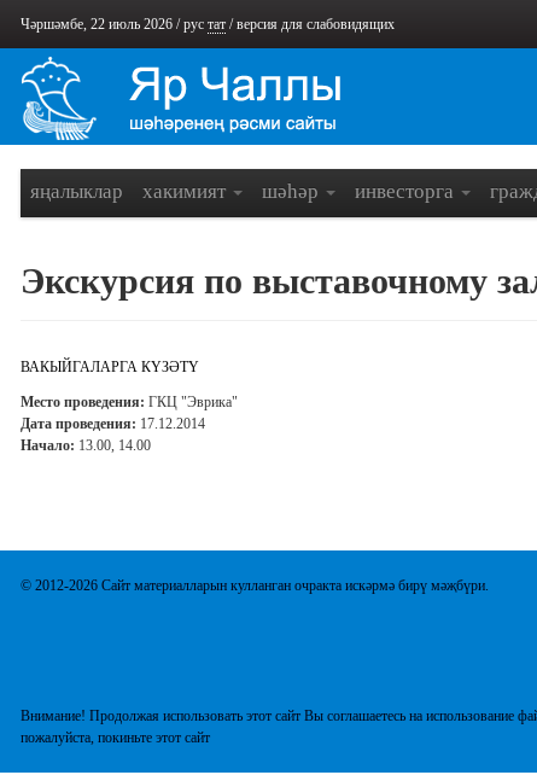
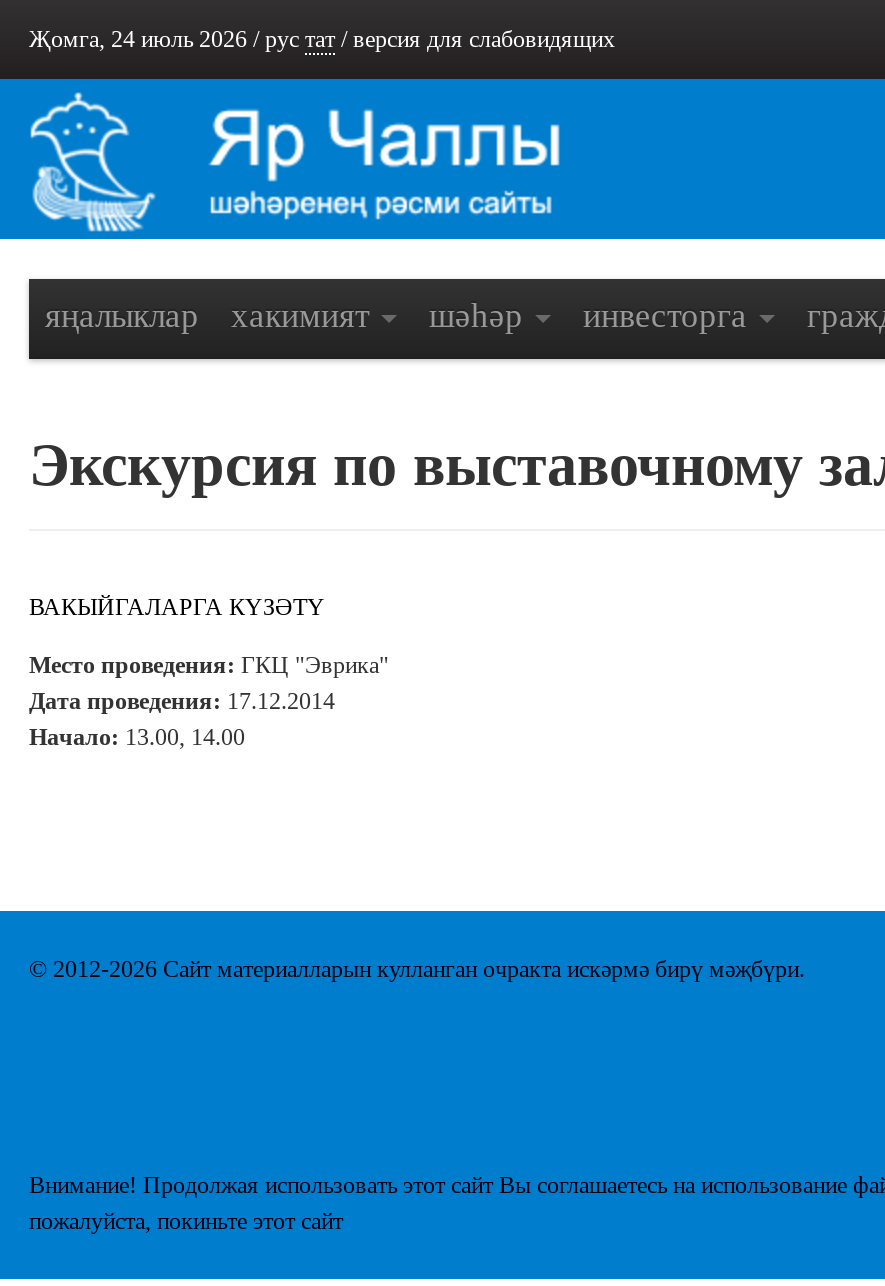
[21,16,395,33] Чәршәмбе, 22 июль 2026 / рус тат / версия для слабовидящих -> [29,25,615,53] Җомга, 24 июль 2026 / рус тат / версия для слабовидящих

